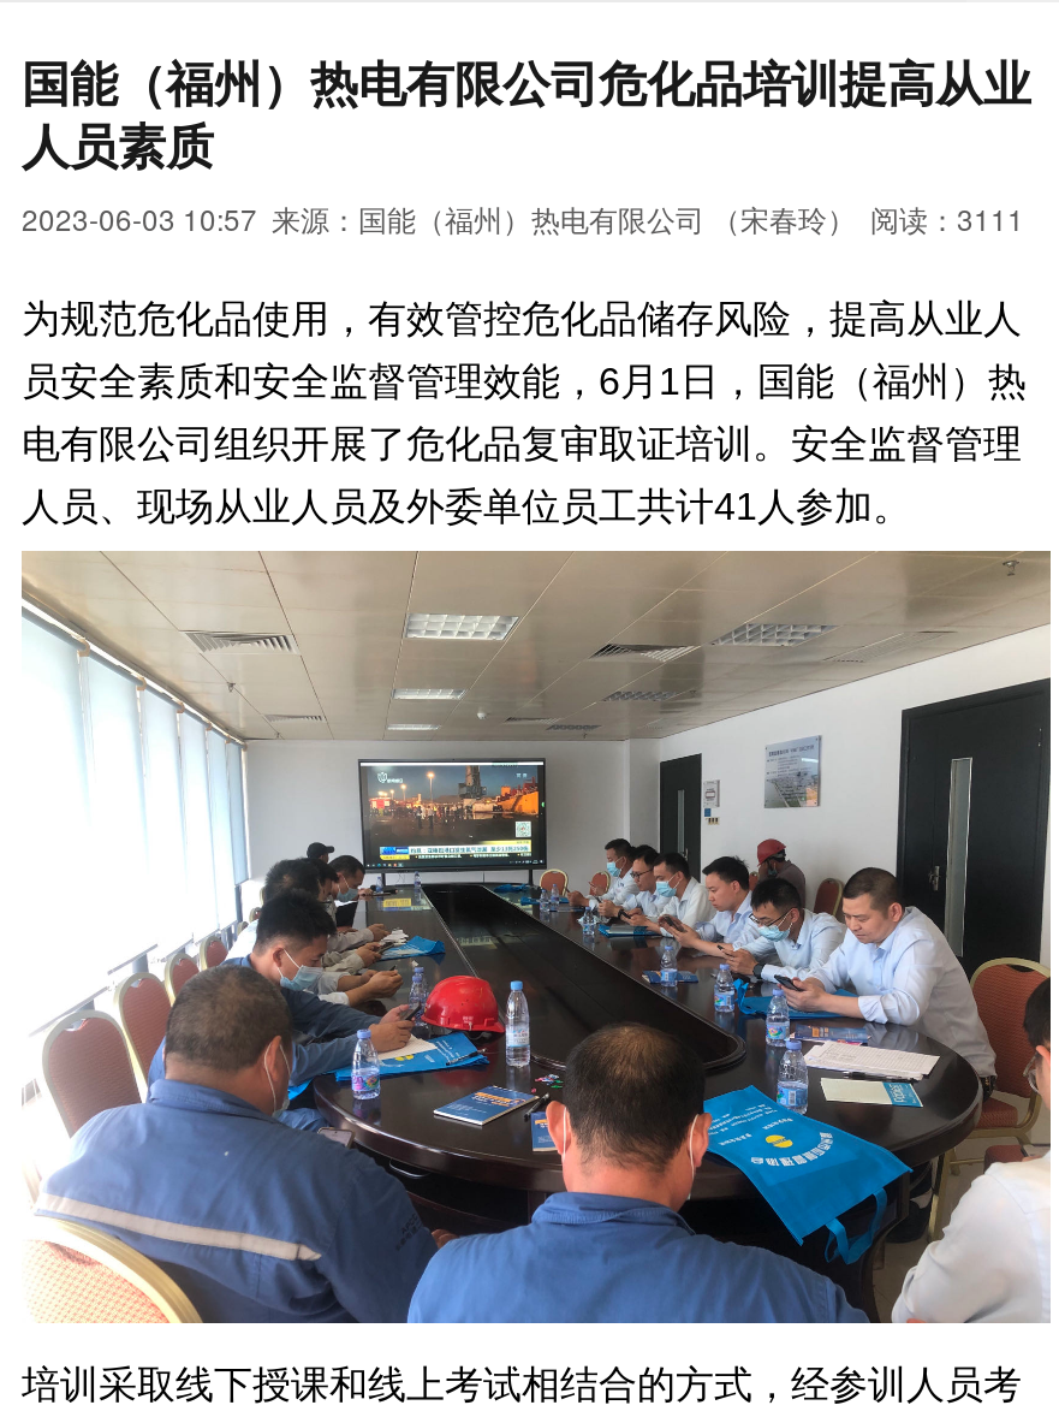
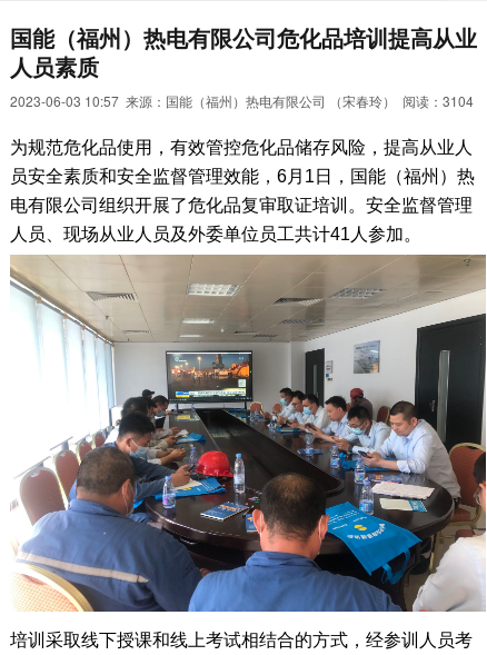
[22,197,1024,238] 2023-06-03 10:57 来源：国能（福州）热电有限公司 （宋春玲） 阅读：3111 -> [10,91,474,110] 2023-06-03 10:57 来源：国能（福州）热电有限公司 （宋春玲） 阅读：3104

